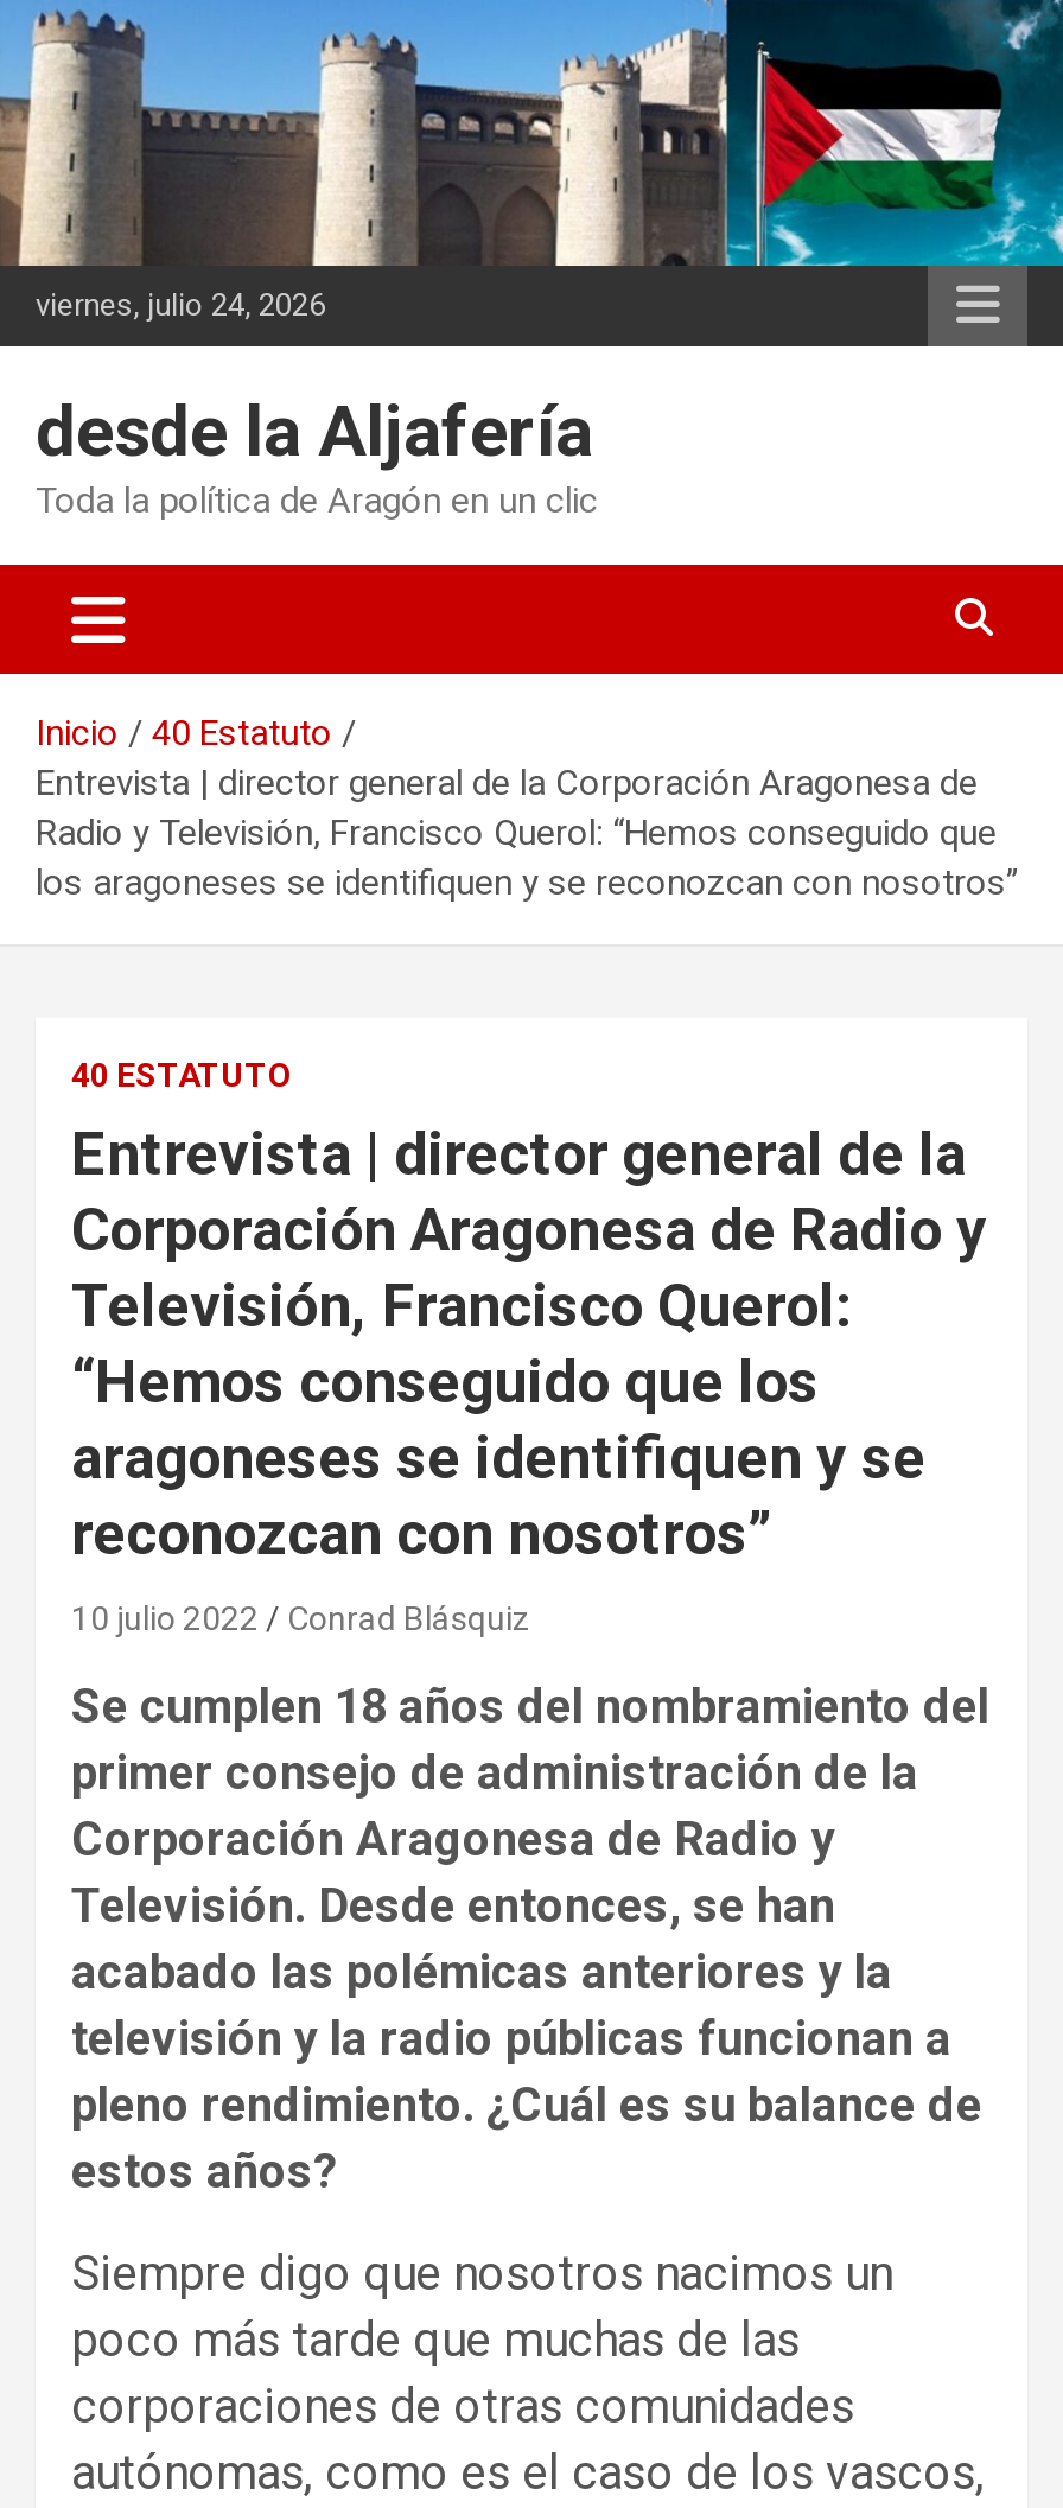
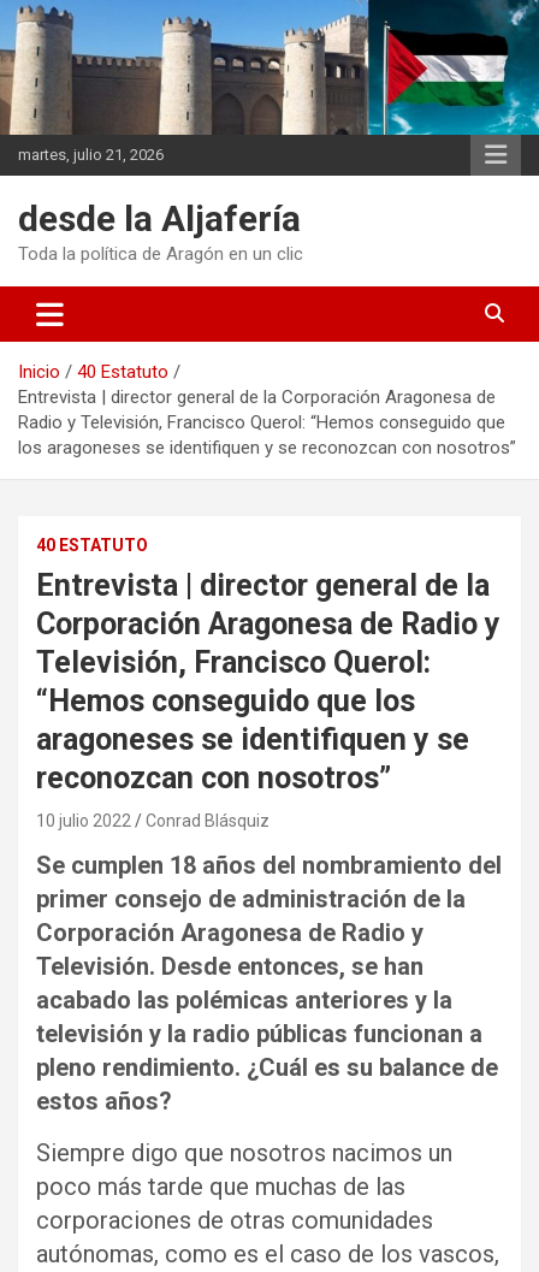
[36,287,325,323] viernes, julio 24, 2026 -> [18,146,164,164] martes, julio 21, 2026

